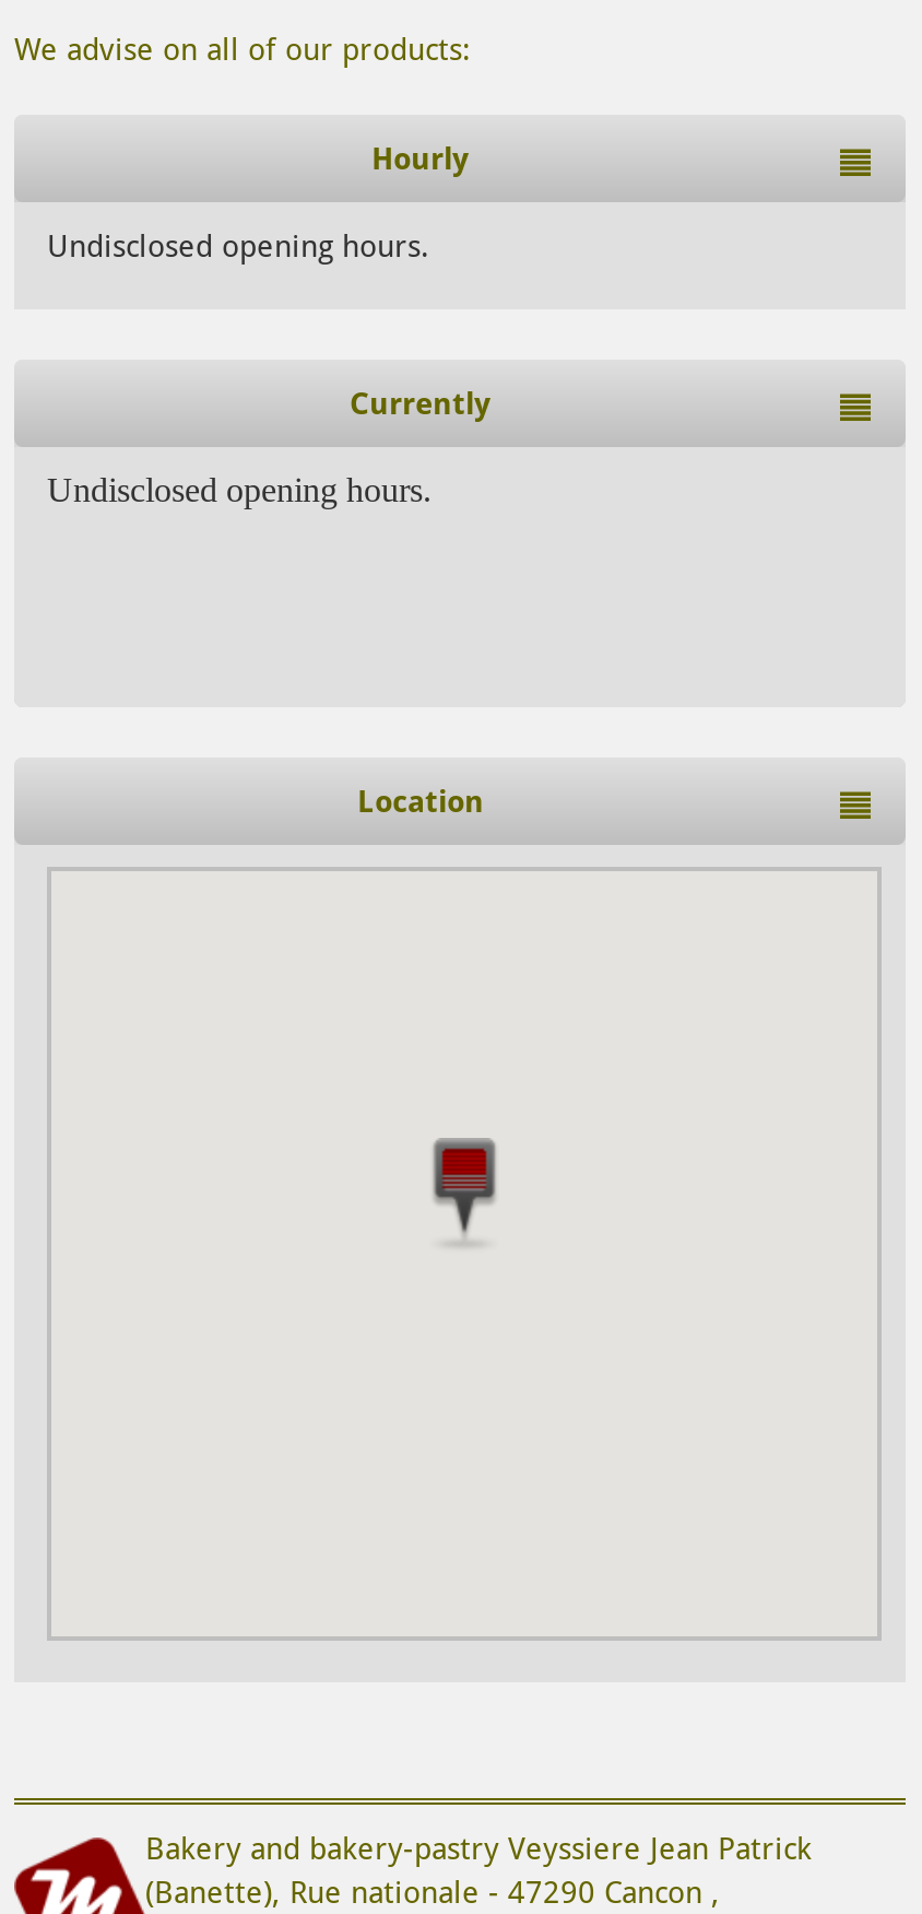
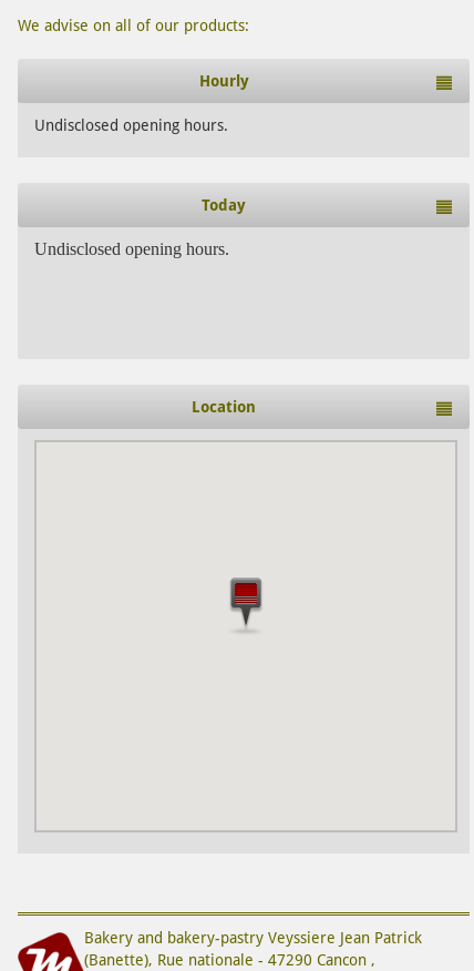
[350,386,492,421] Currently -> [202,196,246,214] Today

